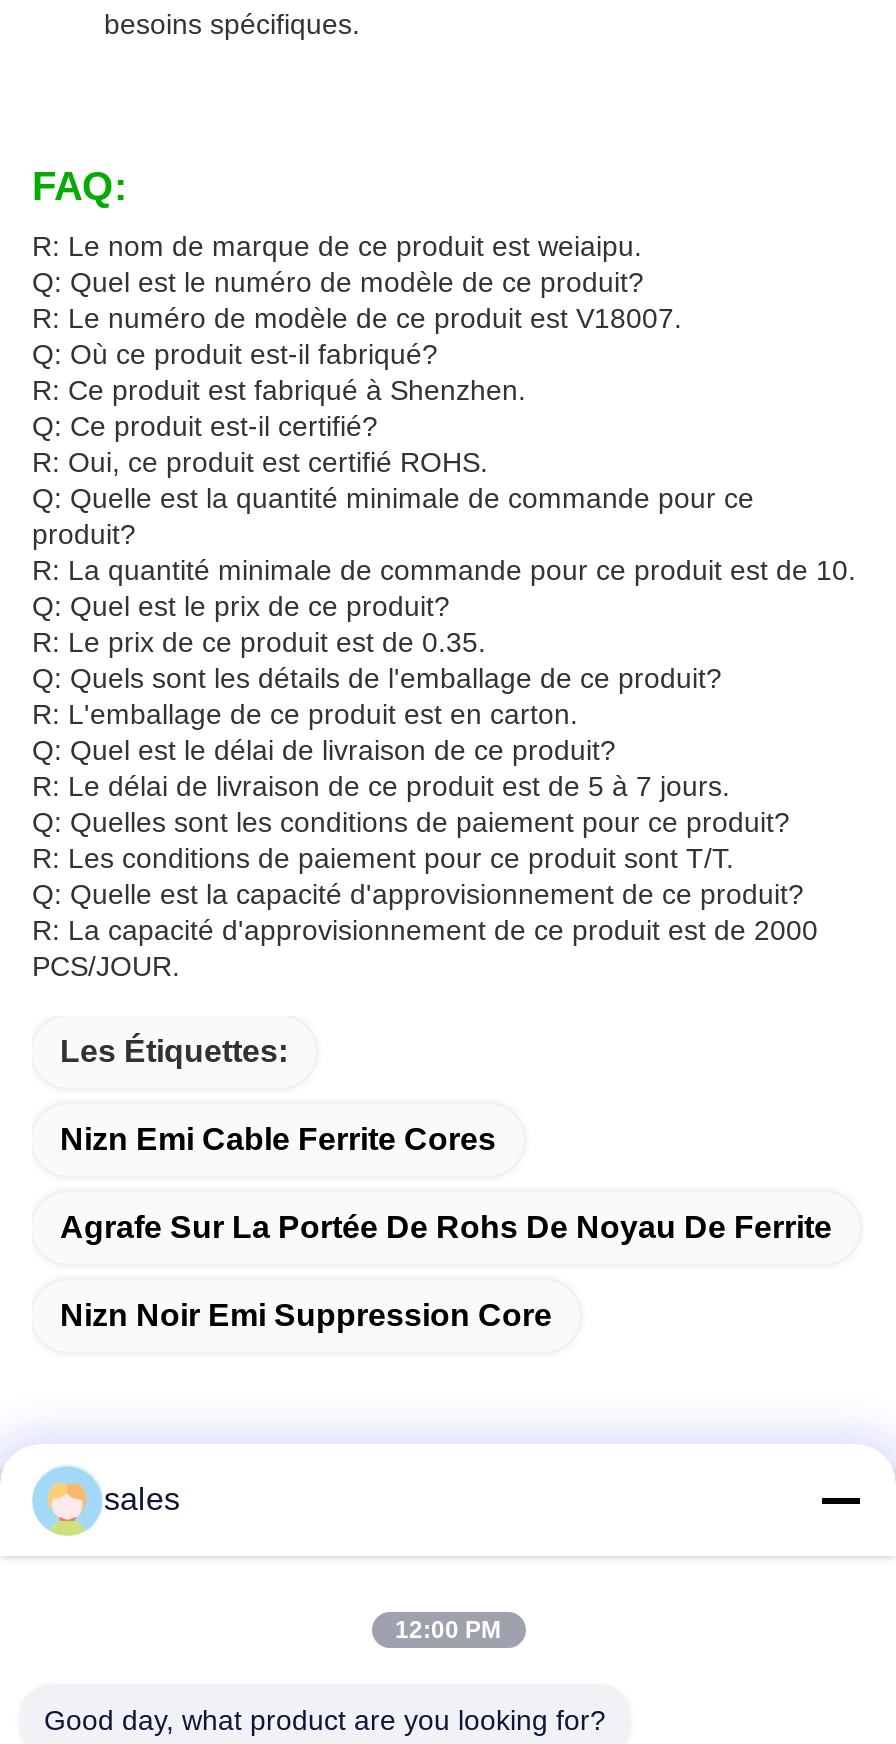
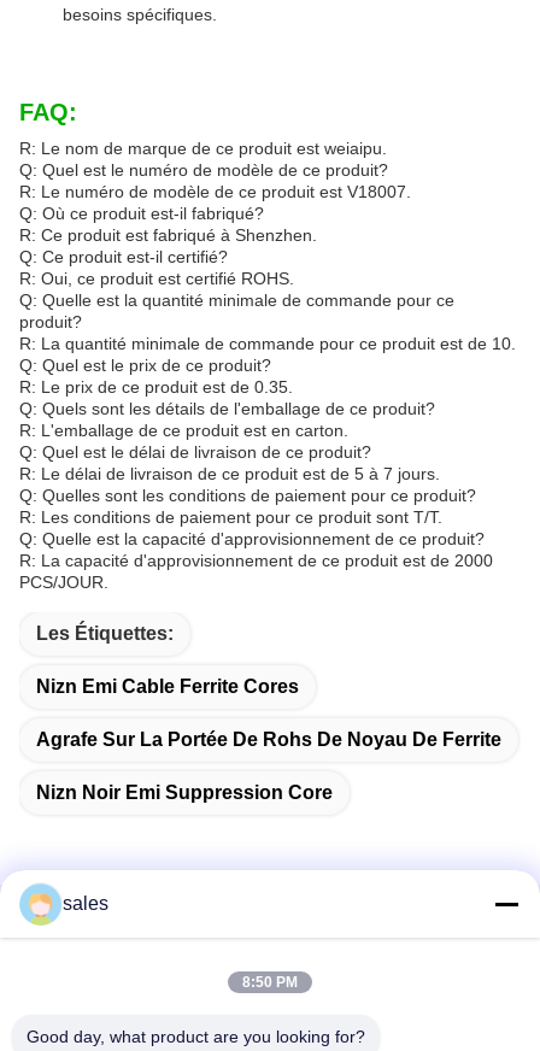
[395,1616,501,1644] 12:00 PM -> [242,974,298,991] 8:50 PM

